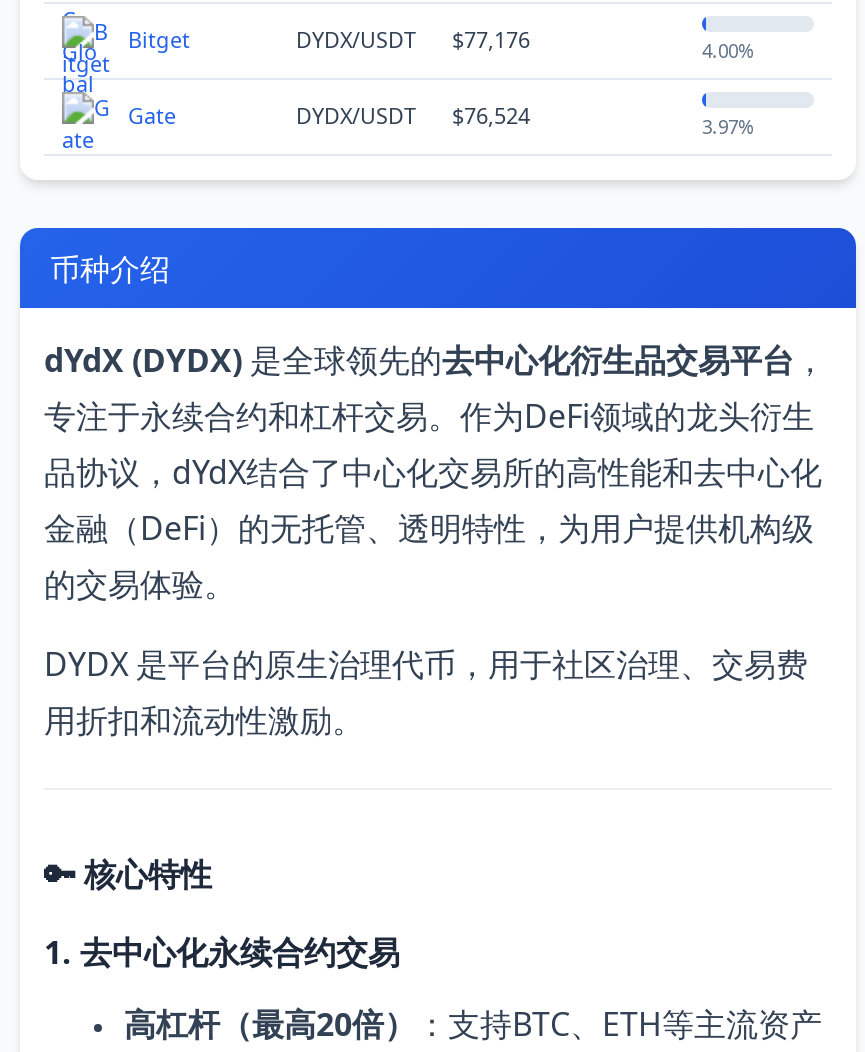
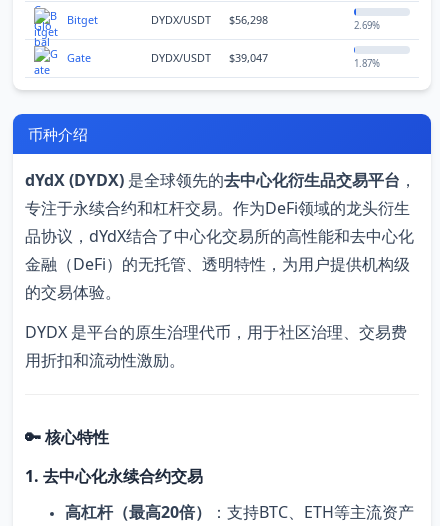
[296,24,530,54] DYDX/USDT $77,176 -> [151,12,268,27] DYDX/USDT $56,298
[702,38,754,64] 4.00% -> [354,19,380,32] 2.69%
[296,100,530,130] DYDX/USDT $76,524 -> [151,50,268,65] DYDX/USDT $39,047
[702,114,754,140] 3.97% -> [354,57,380,70] 1.87%

